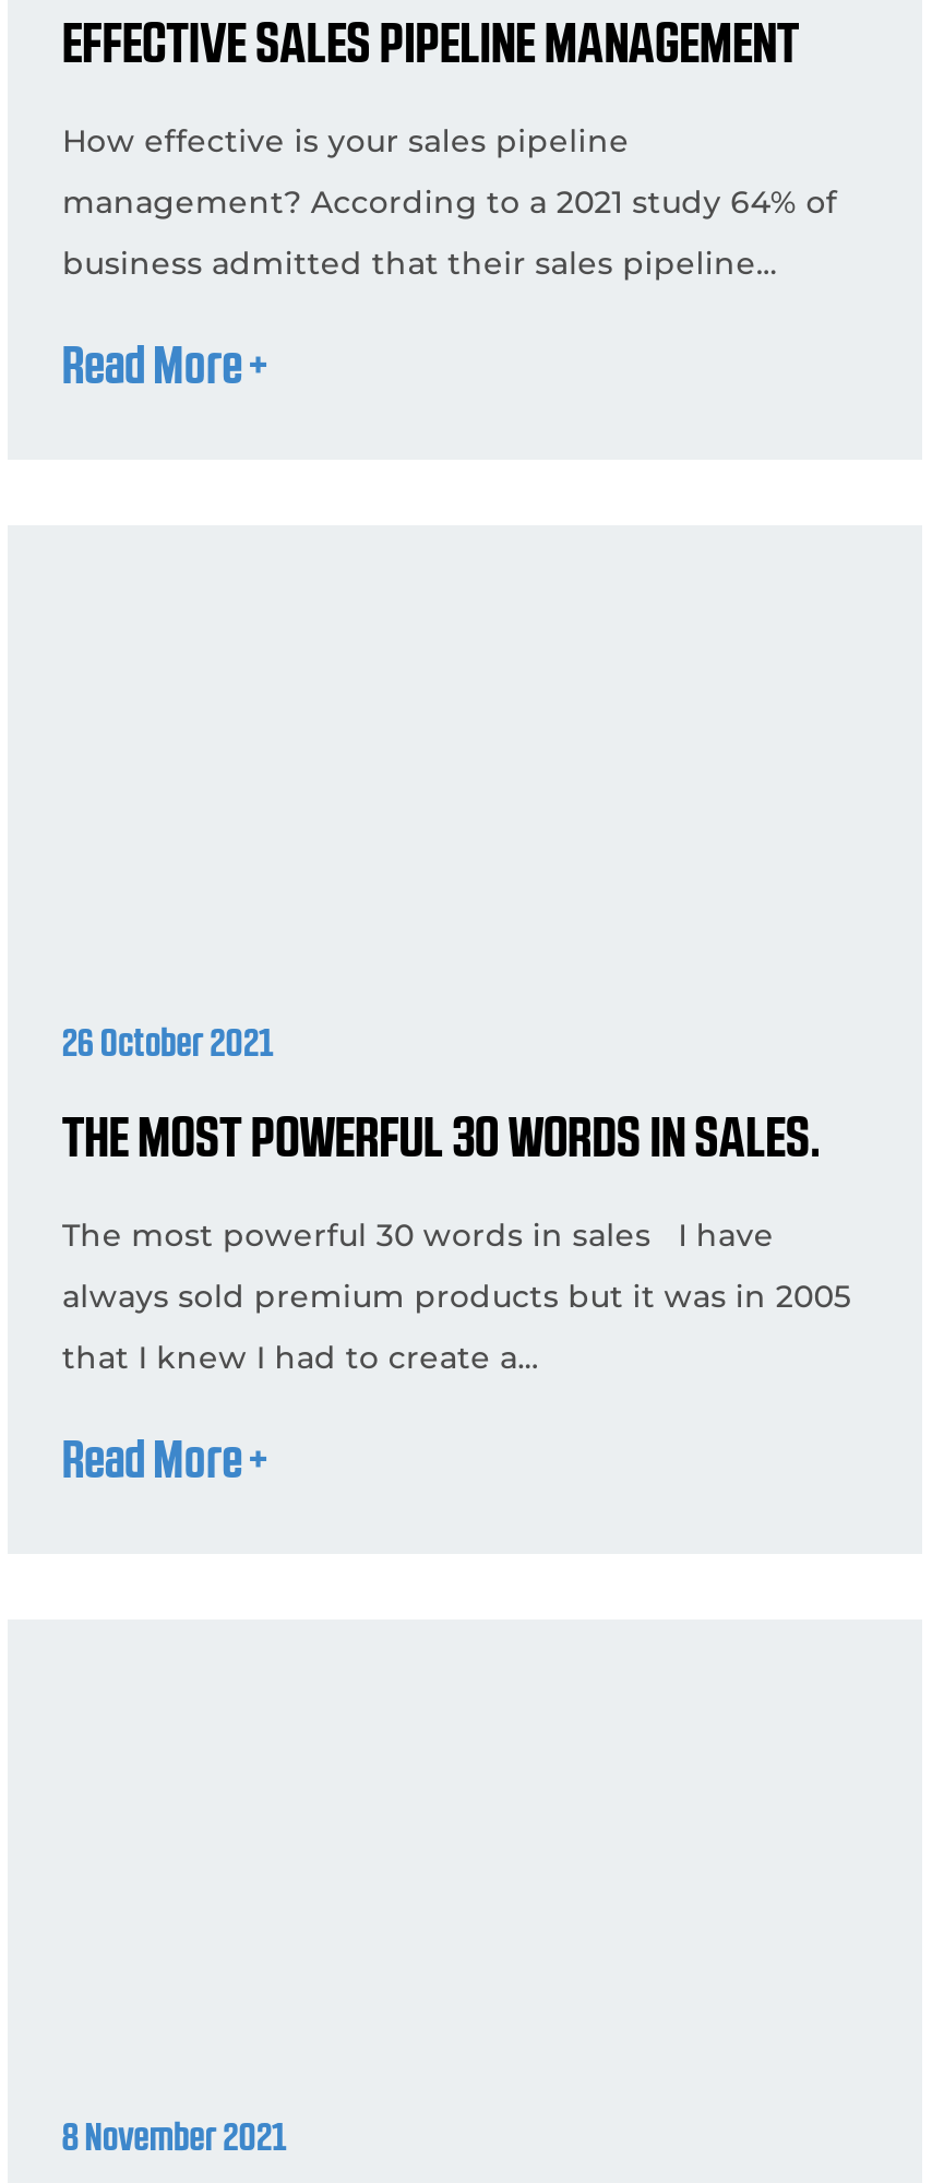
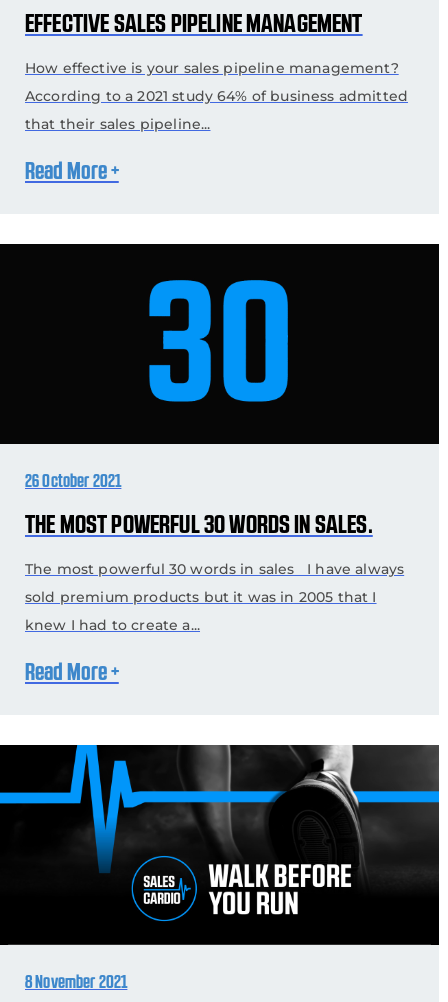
none -> [3,243,440,446] [image]
none -> [3,744,440,947] [image]

